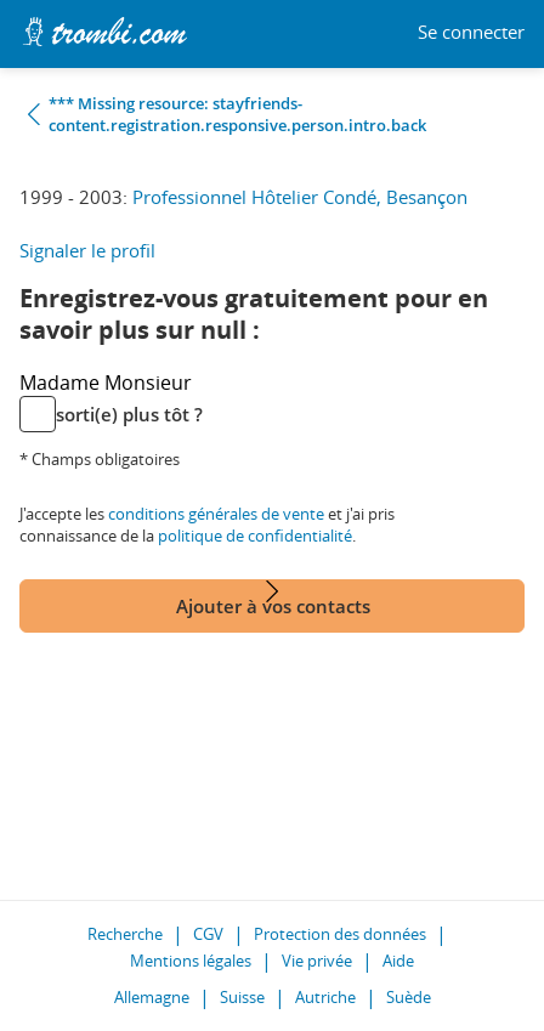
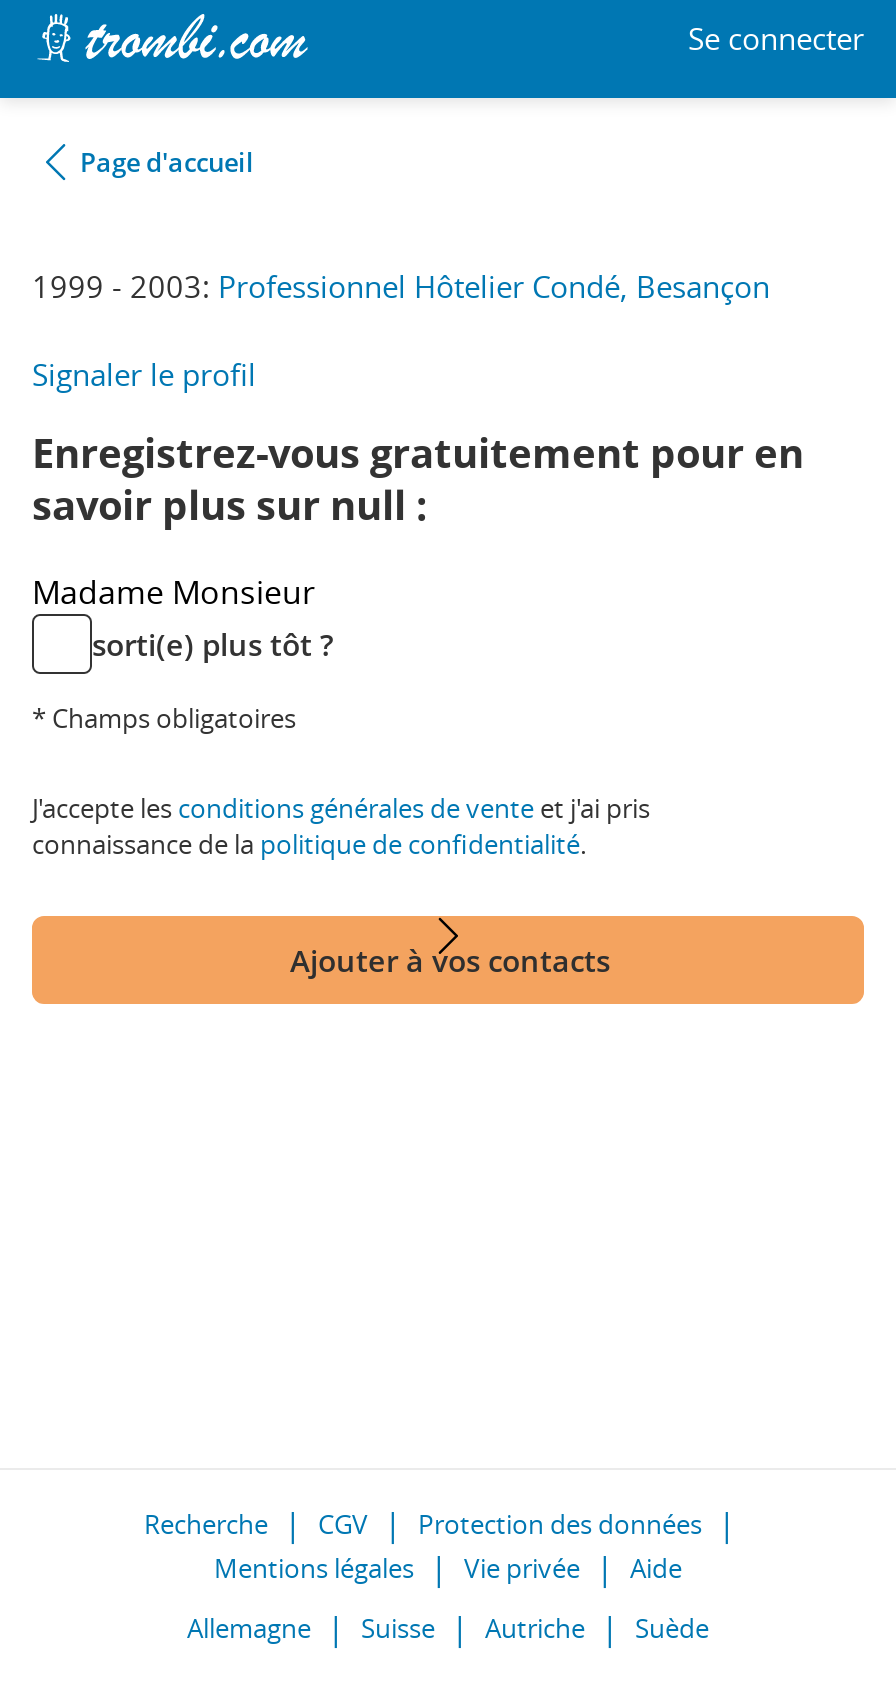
[49,92,426,136] *** Missing resource: stayfriends- | content.registration.responsive.person.intro.back -> [80,144,254,180] Page d'accueil

